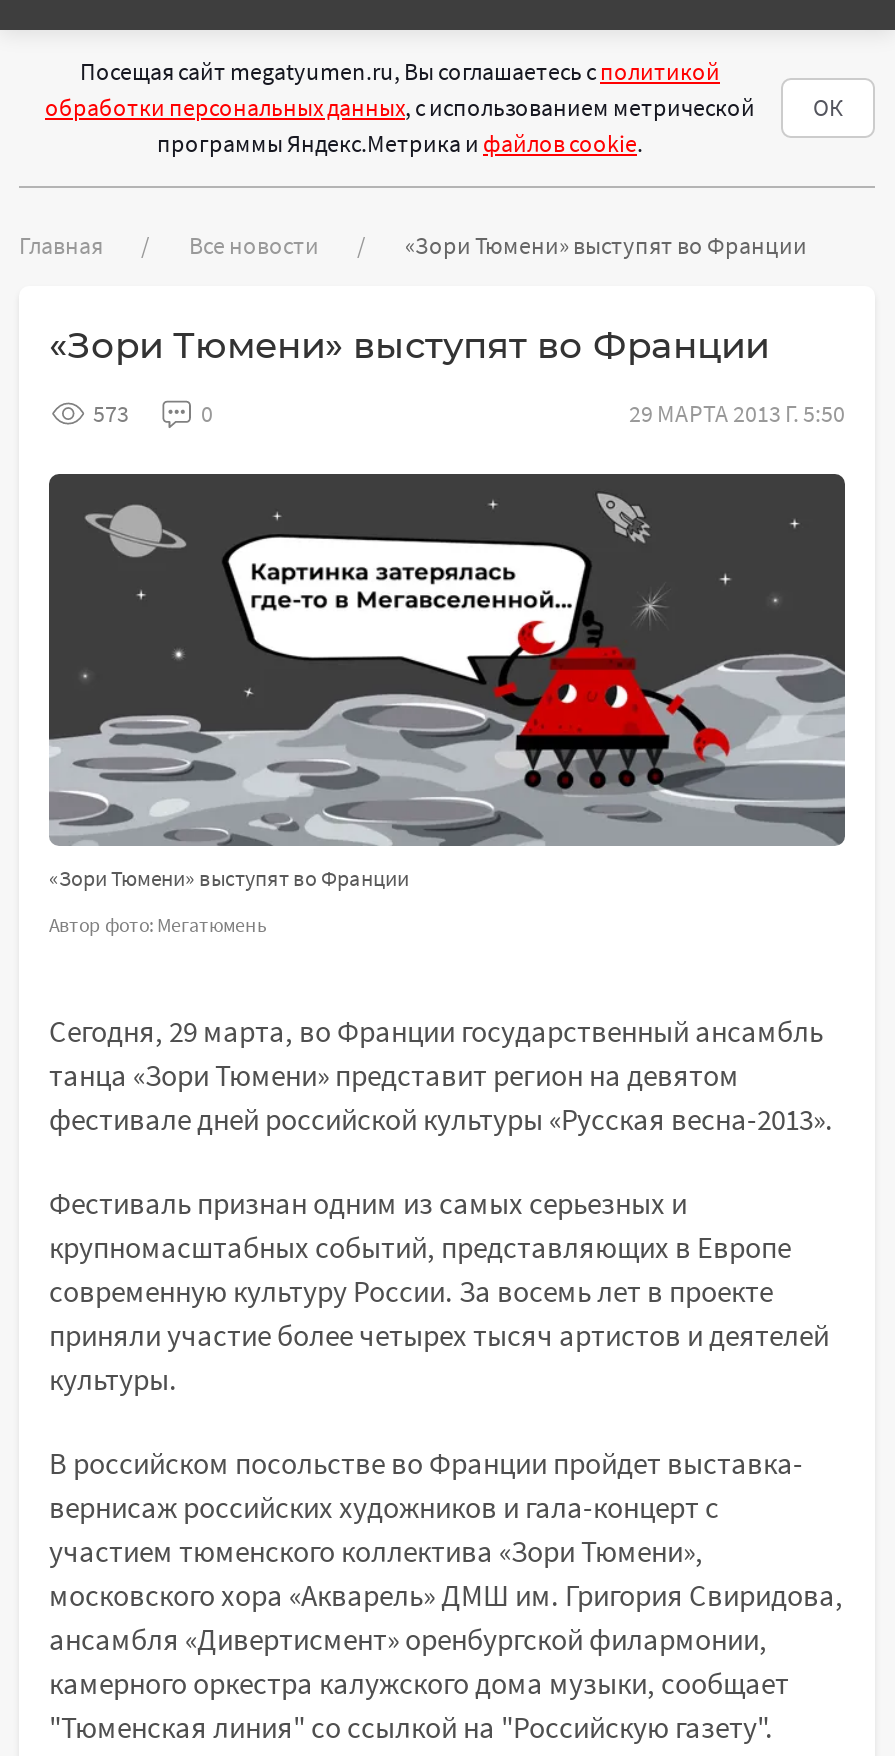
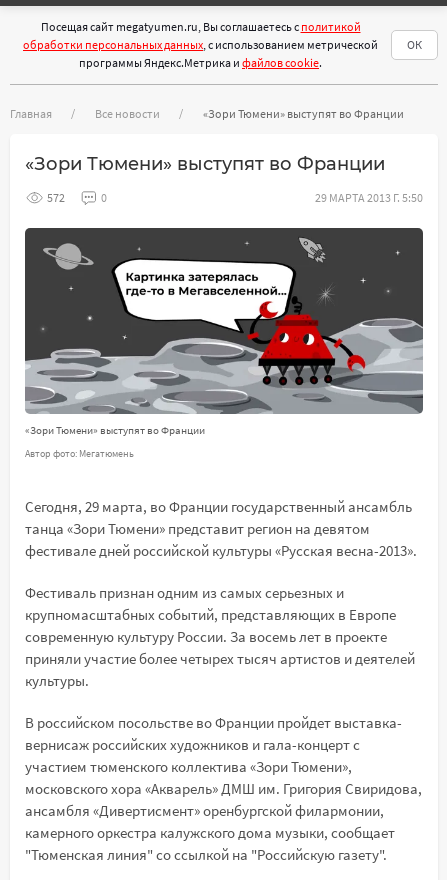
[93,398,129,428] 573 -> [47,190,65,205] 572

